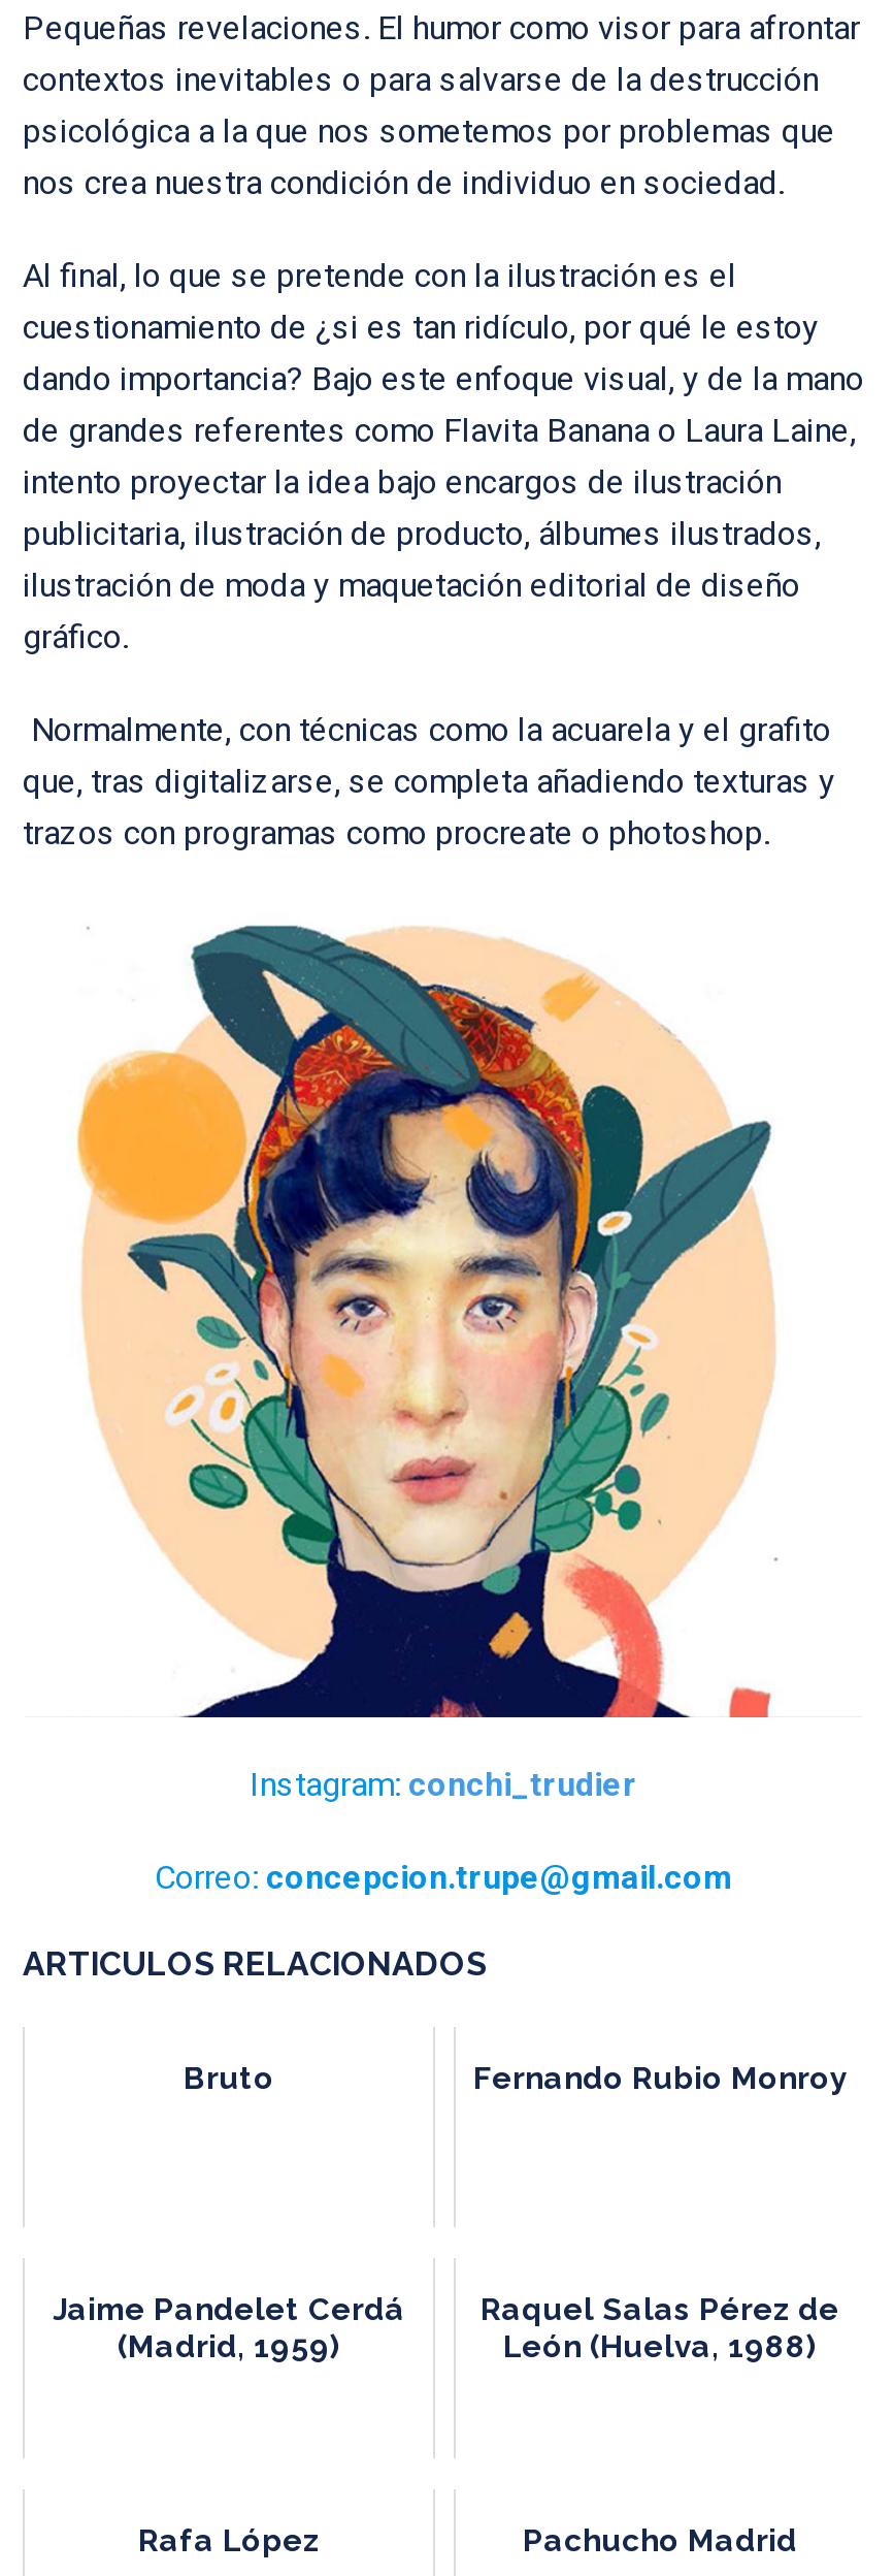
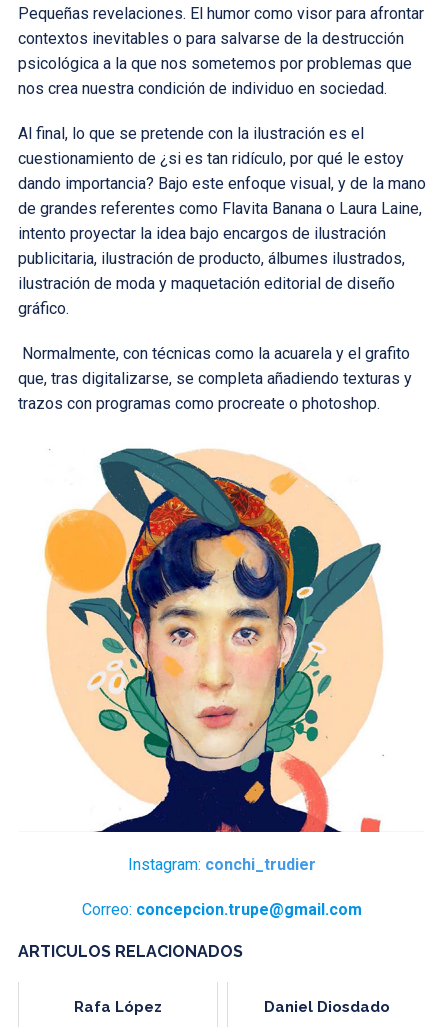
[184,2059,847,2096] Bruto | Fernando Rubio Monroy -> none
[53,2290,405,2365] Jaime Pandelet Cerdá | (Madrid, 1959) -> none
[481,2290,839,2365] Raquel Salas Pérez de | León (Huelva, 1988) -> none
[523,2522,797,2559] Pachucho Madrid -> [264,998,390,1016] Daniel Diosdado

